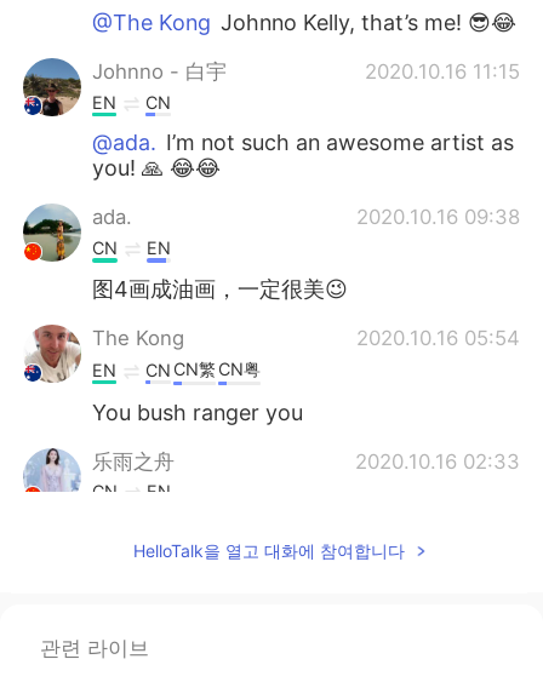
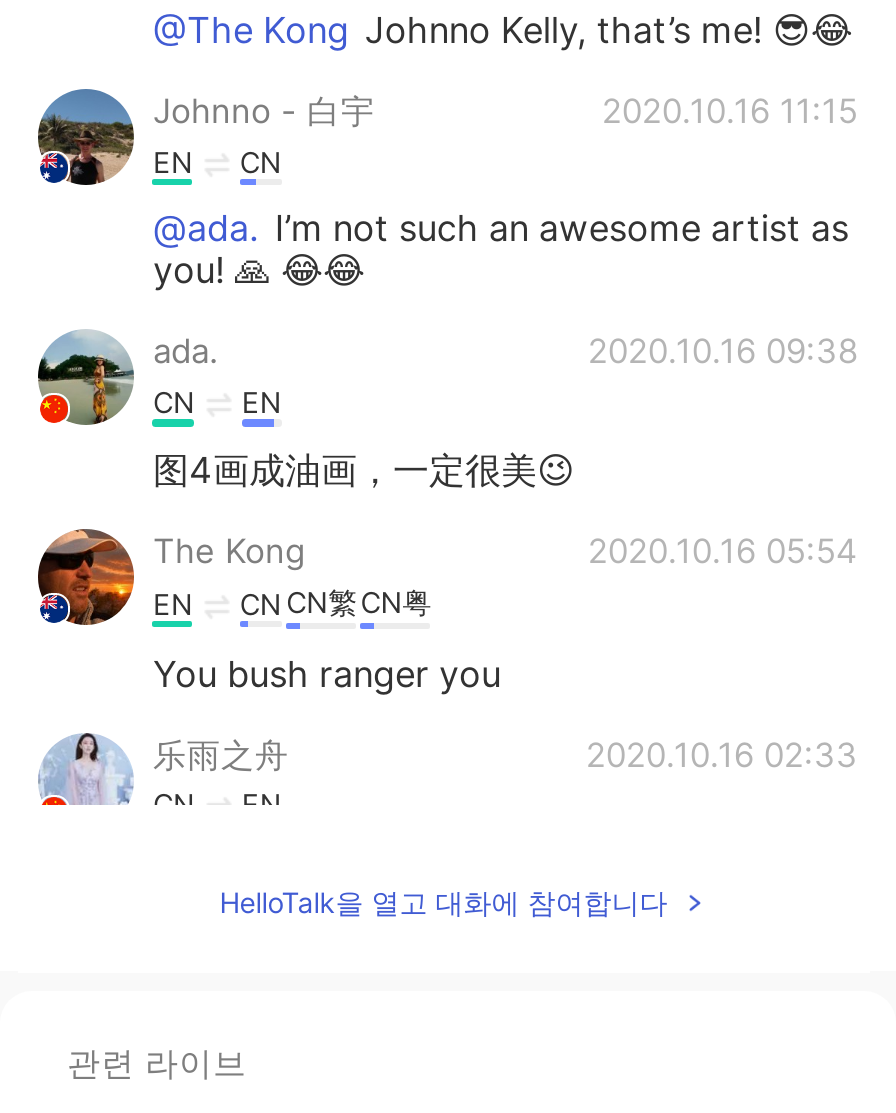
[23,325,82,384] [image] -> [36,529,134,625] [image]

